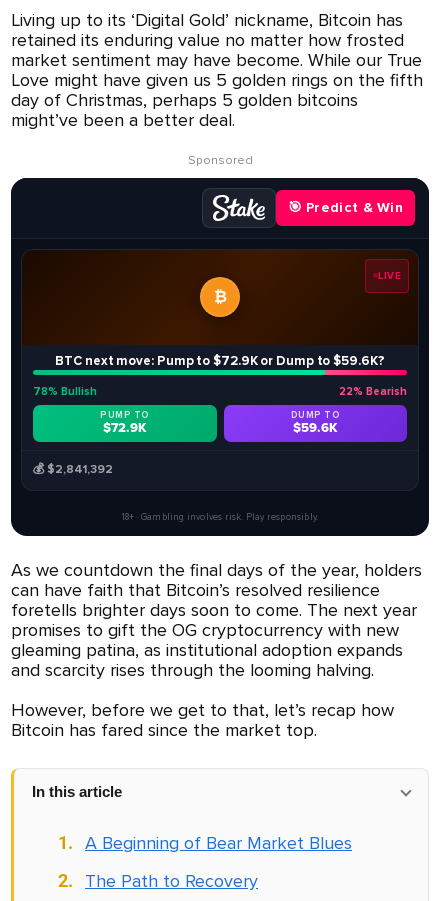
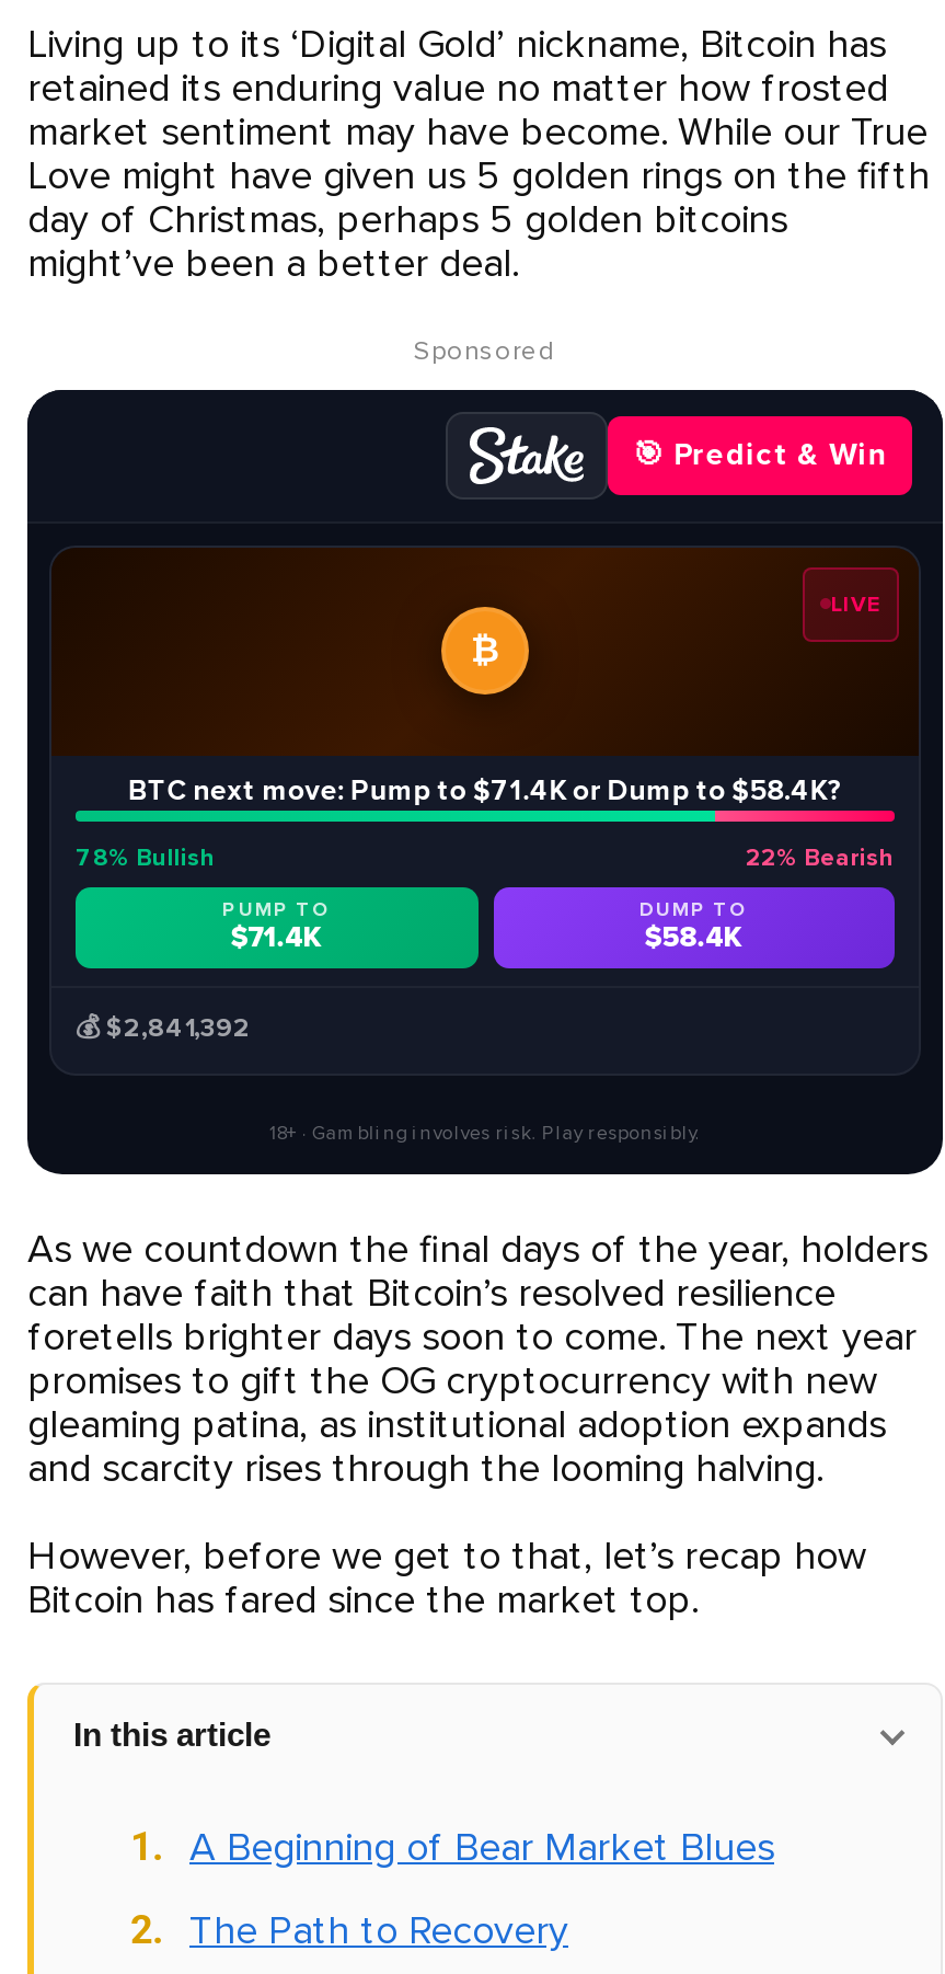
[55,353,385,369] BTC next move: Pump to $72.9K or Dump to $59.6K? -> [128,773,842,808] BTC next move: Pump to $71.4K or Dump to $58.4K?
[103,420,147,436] $72.9K -> [231,920,323,955] $71.4K
[293,420,338,436] $59.6K -> [645,920,743,955] $58.4K

